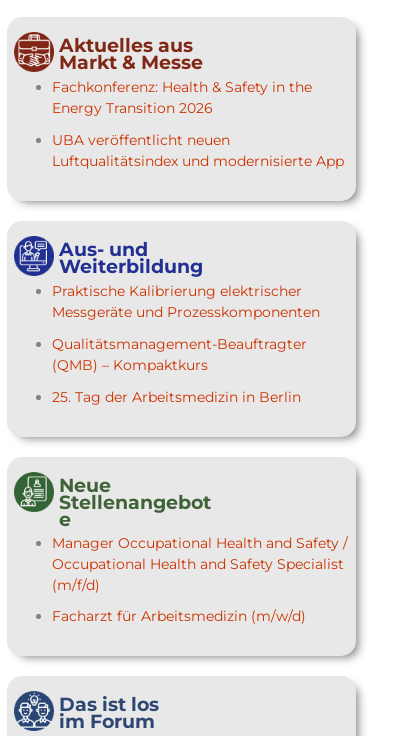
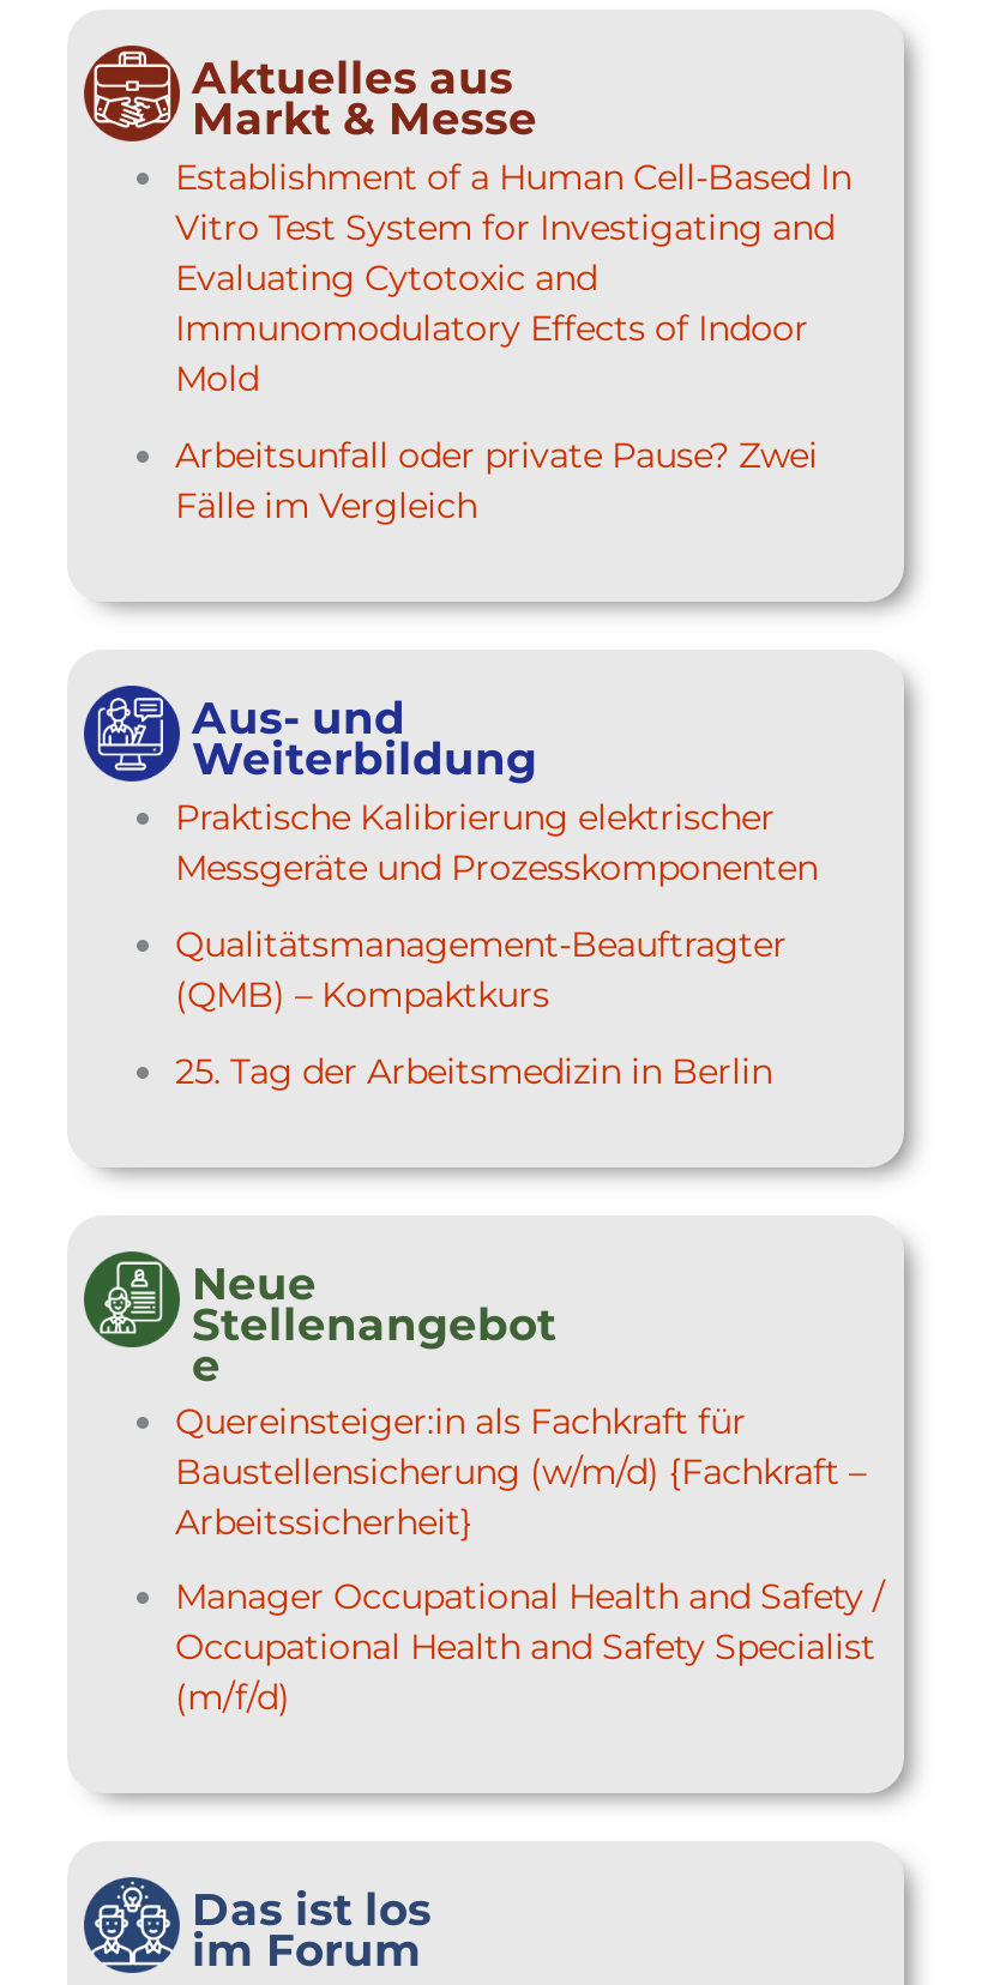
[52,78,312,117] Fachkonferenz: Health & Safety in the | Energy Transition 2026 -> [175,156,851,401] Establishment of a Human Cell-Based In | Vitro Test System for Investigating and | Evaluating Cytotoxic and | Immunomodulatory Effects of Indoor | Mold
[52,131,344,170] UBA veröffentlicht neuen | Luftqualitätsindex und modernisierte App -> [175,434,818,527] Arbeitsunfall oder private Pause? Zwei | Fälle im Vergleich
none -> [175,1399,866,1543] Quereinsteiger:in als Fachkraft für | Baustellensicherung (w/m/d) {Fachkraft – | Arbeitssicherheit}
moved [52,534,348,594] -> [175,1576,885,1720]: Manager Occupational Health and Safety / | Occupational Health and Safety Specialist | (m/f/d)
[52,607,306,625] Facharzt für Arbeitsmedizin (m/w/d) -> none

